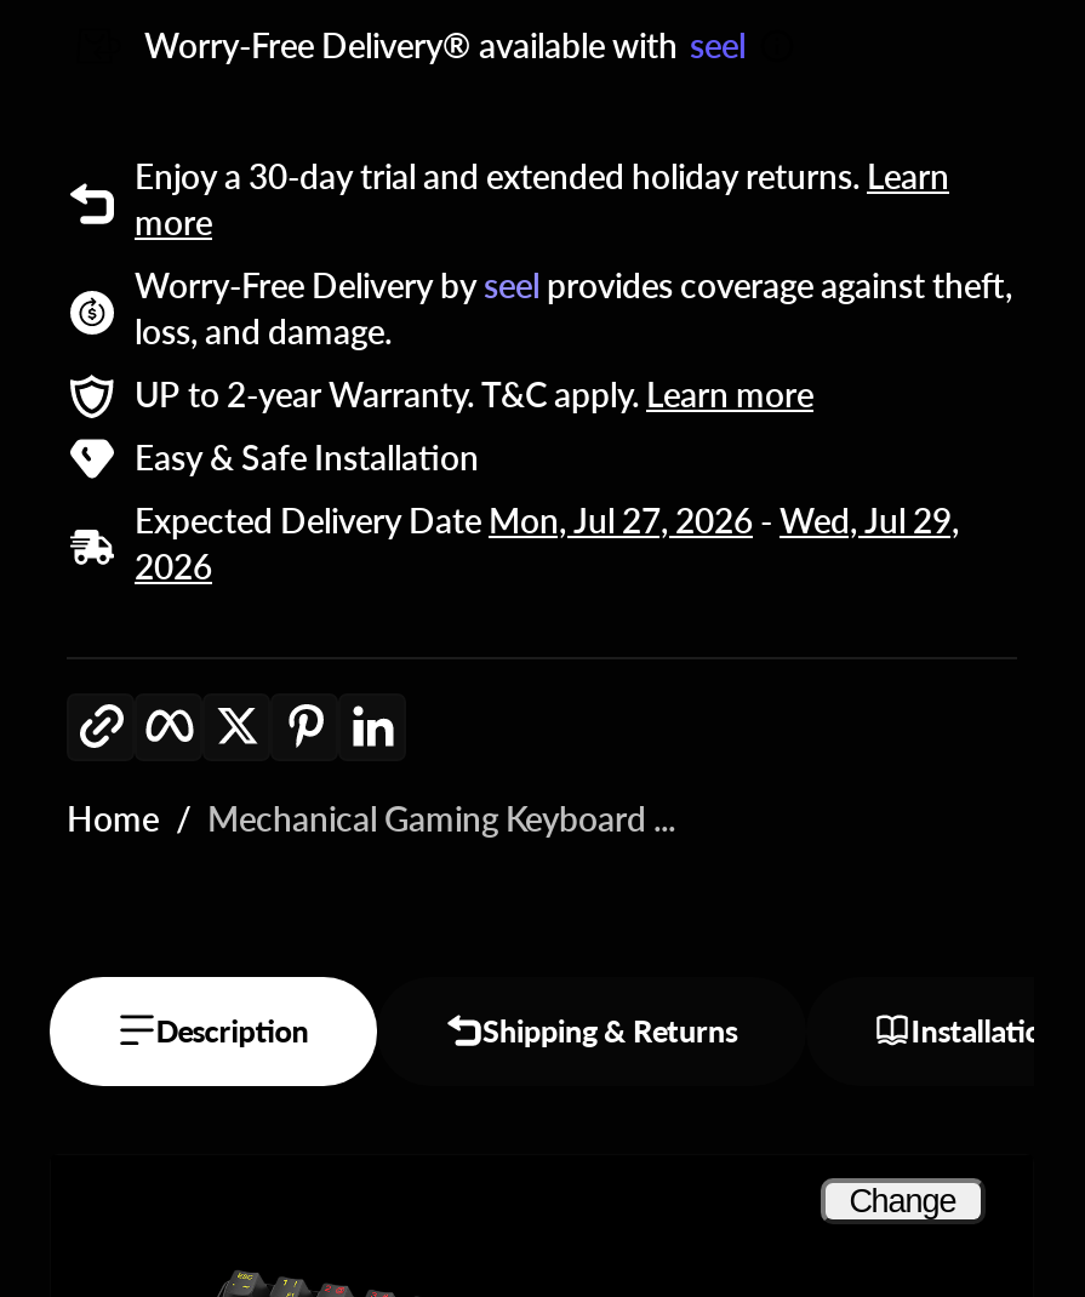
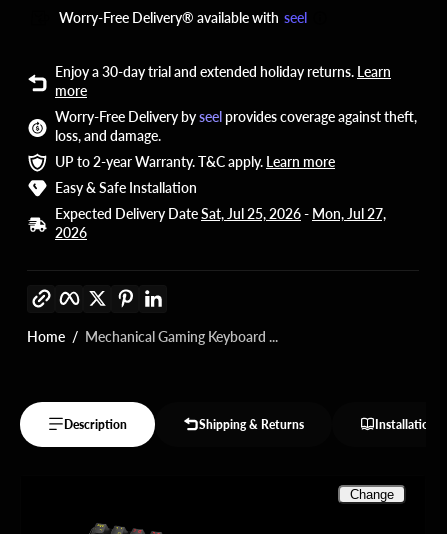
[135,498,959,539] Expected Delivery Date Mon, Jul 27, 2026 - Wed, Jul 29, -> [55,204,386,221] Expected Delivery Date Sat, Jul 25, 2026 - Mon, Jul 27,

